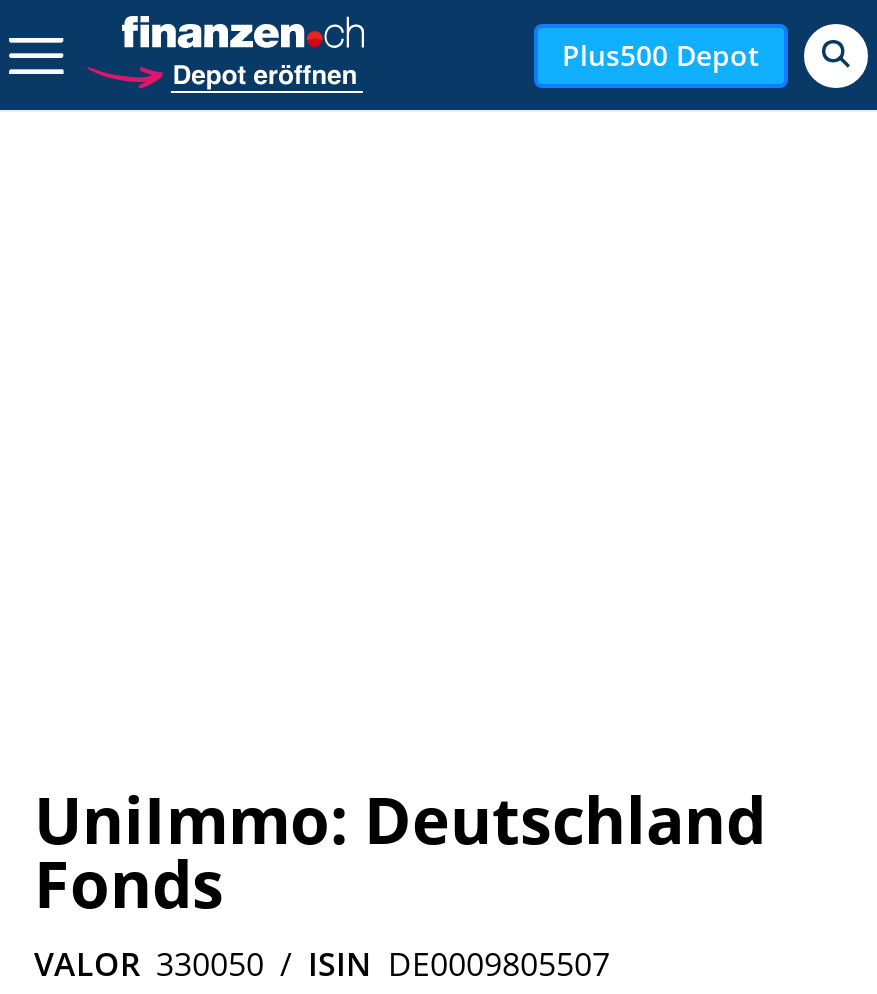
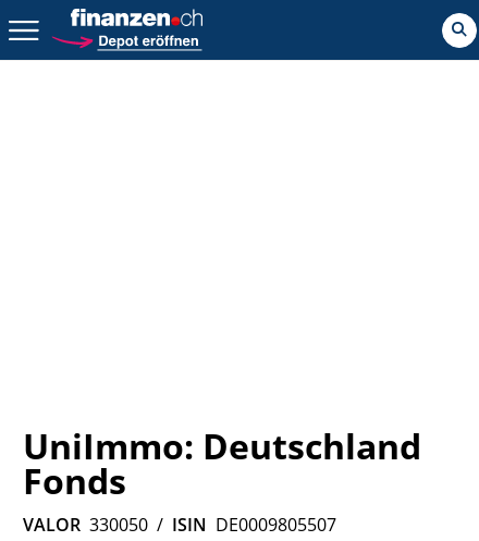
[562,35,760,73] Plus500 Depot -> none

